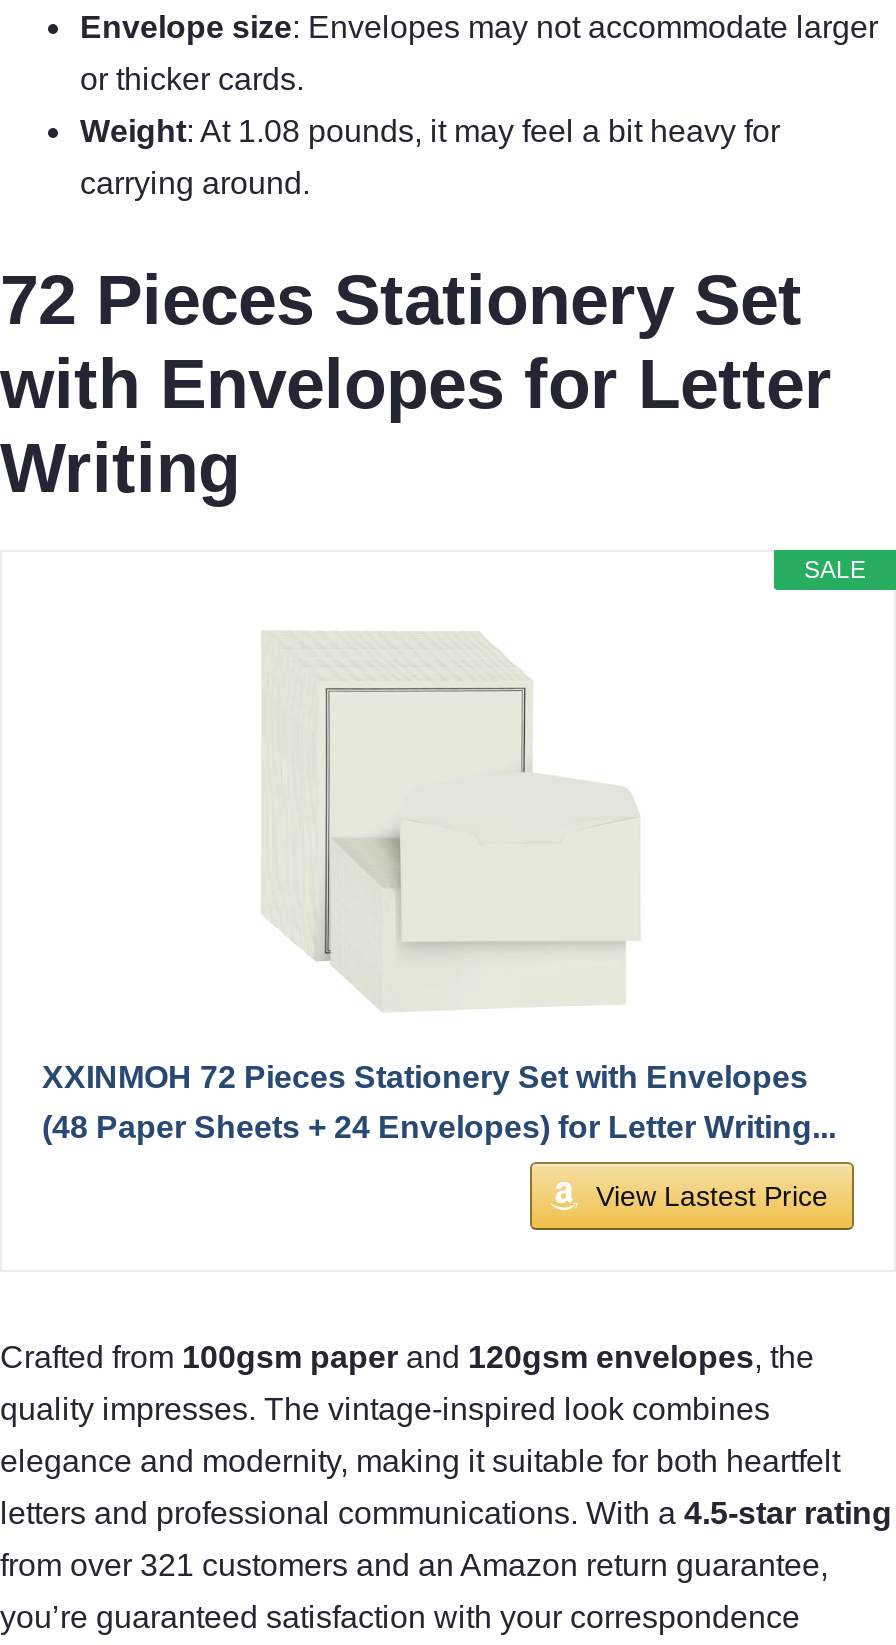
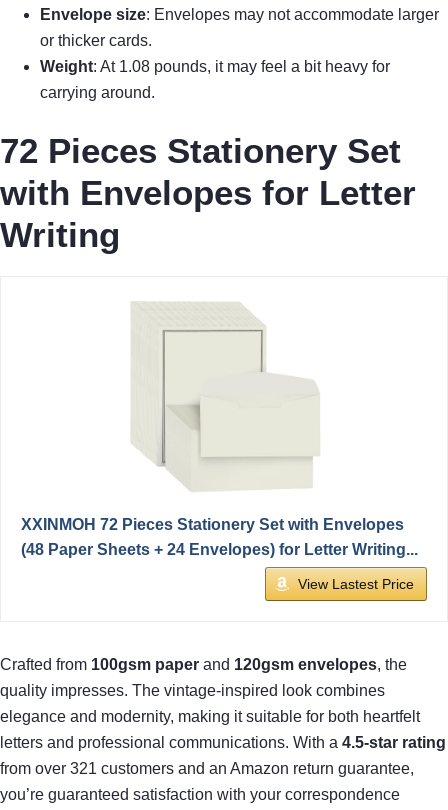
[804,556,866,584] SALE -> none

